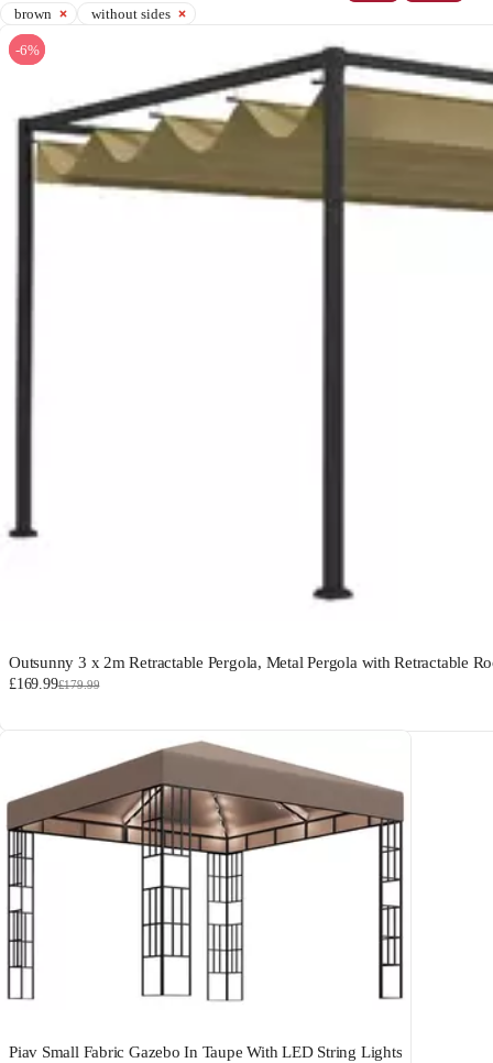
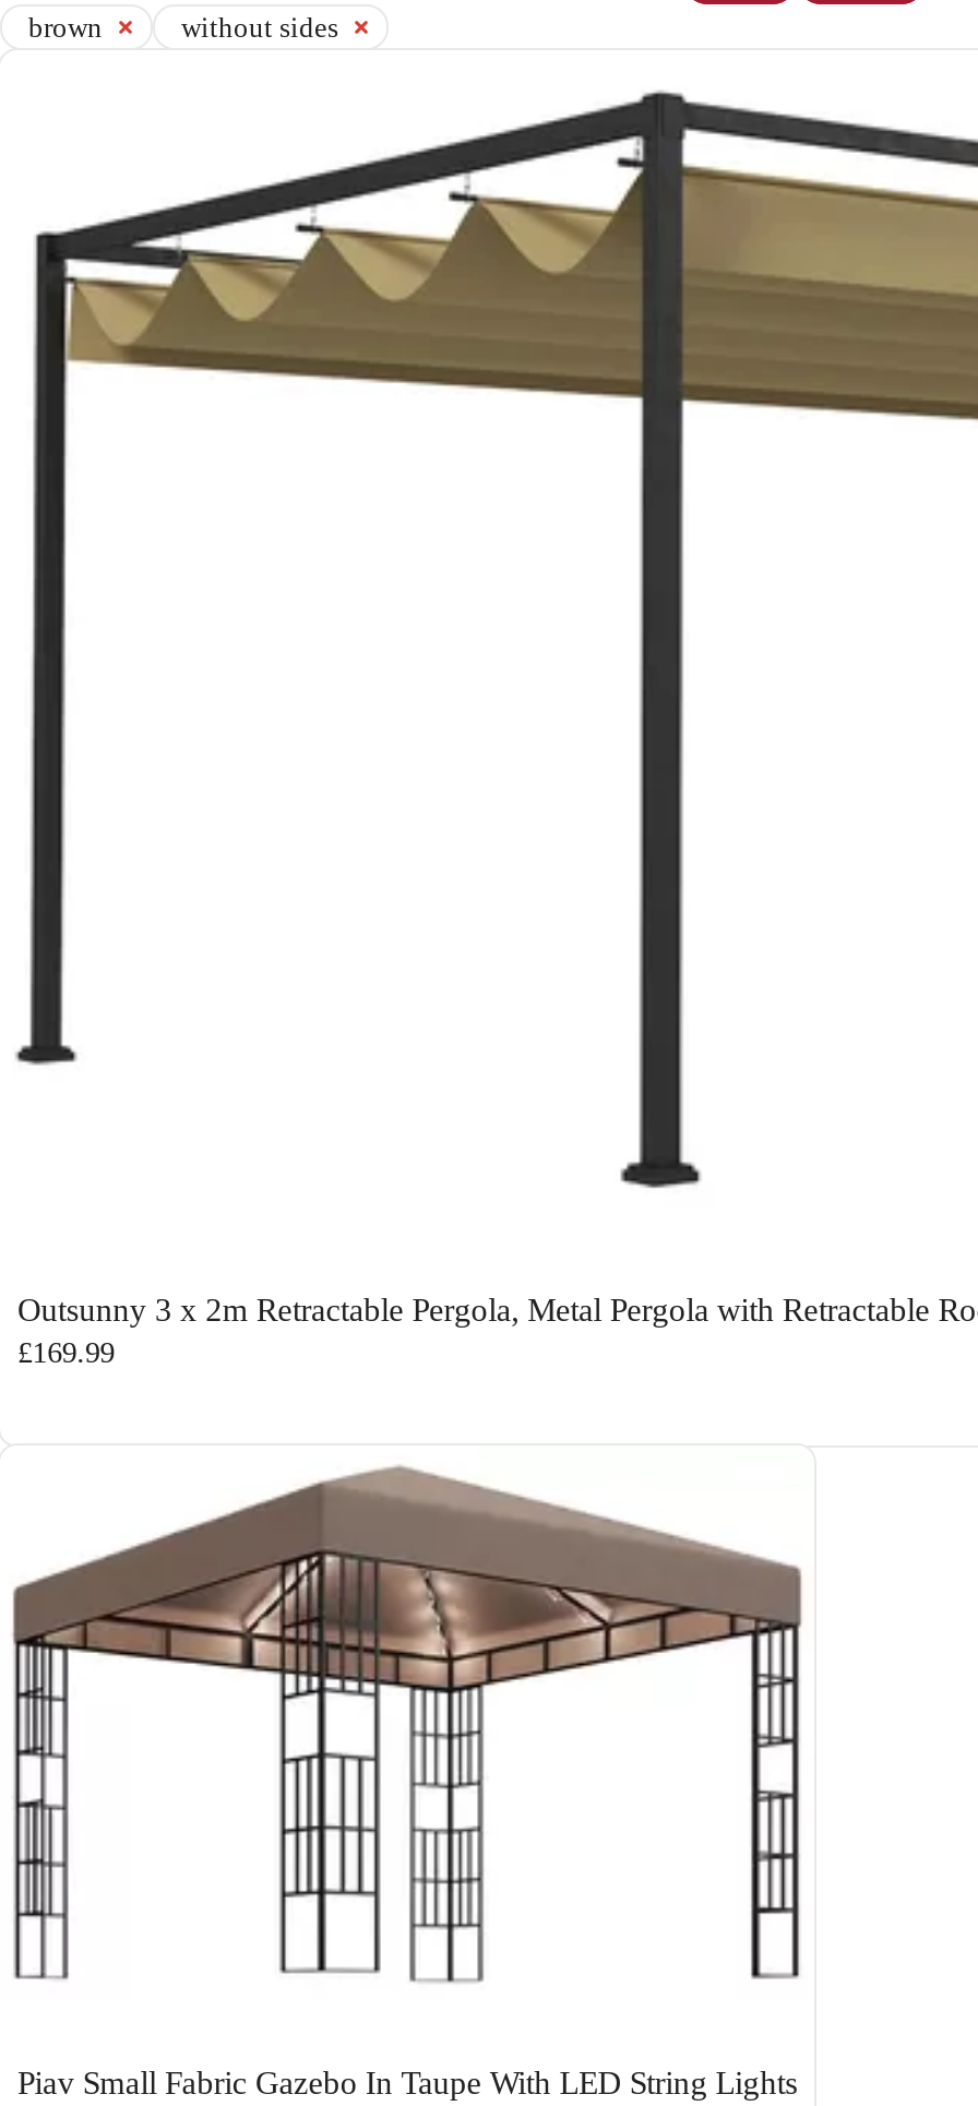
[15,41,39,58] -6% -> none
[9,675,99,692] £169.99£179.99 -> [17,1337,115,1370] £169.99

